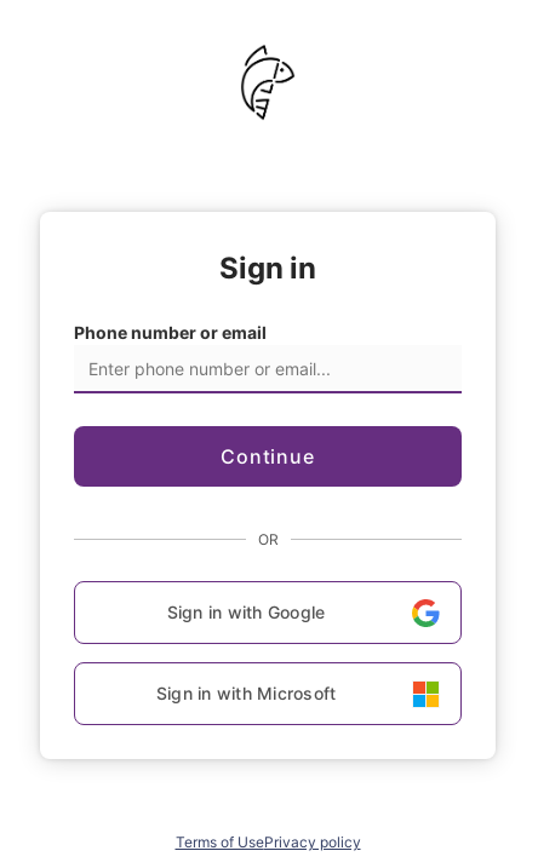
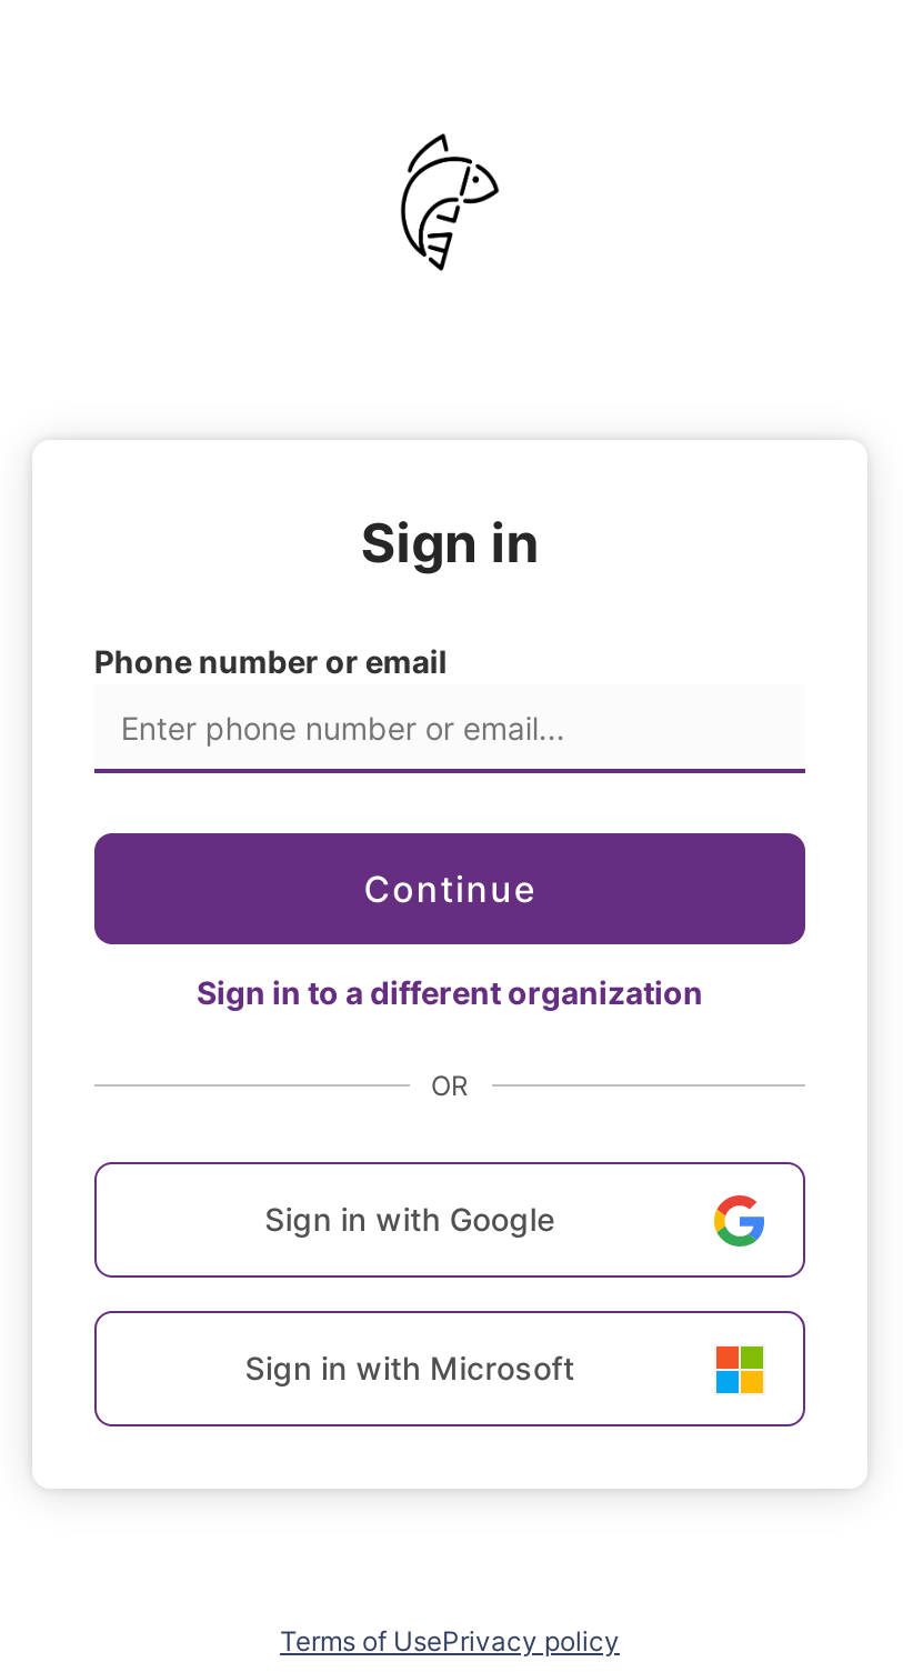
none -> [197,973,703,1011] Sign in to a different organization

